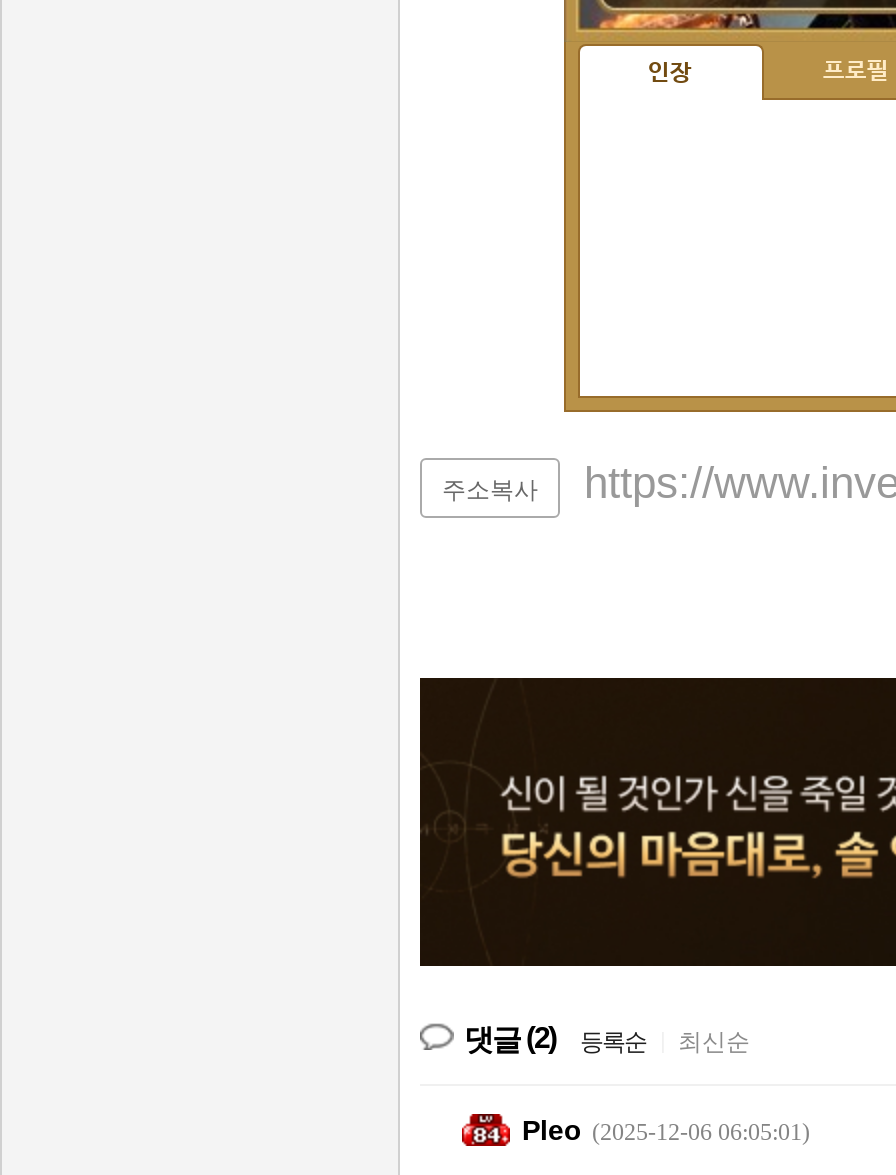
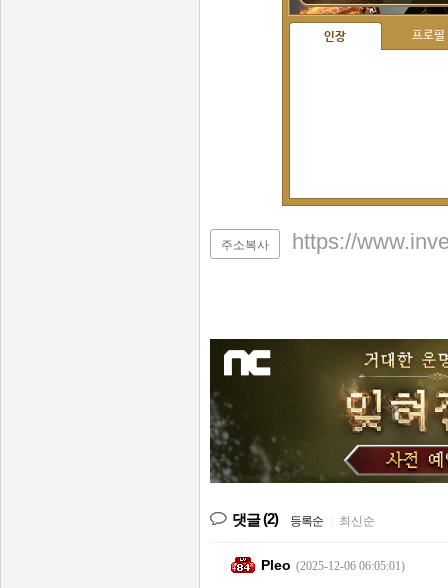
[422,678,890,968] [image] -> [209,339,445,484] [image]

